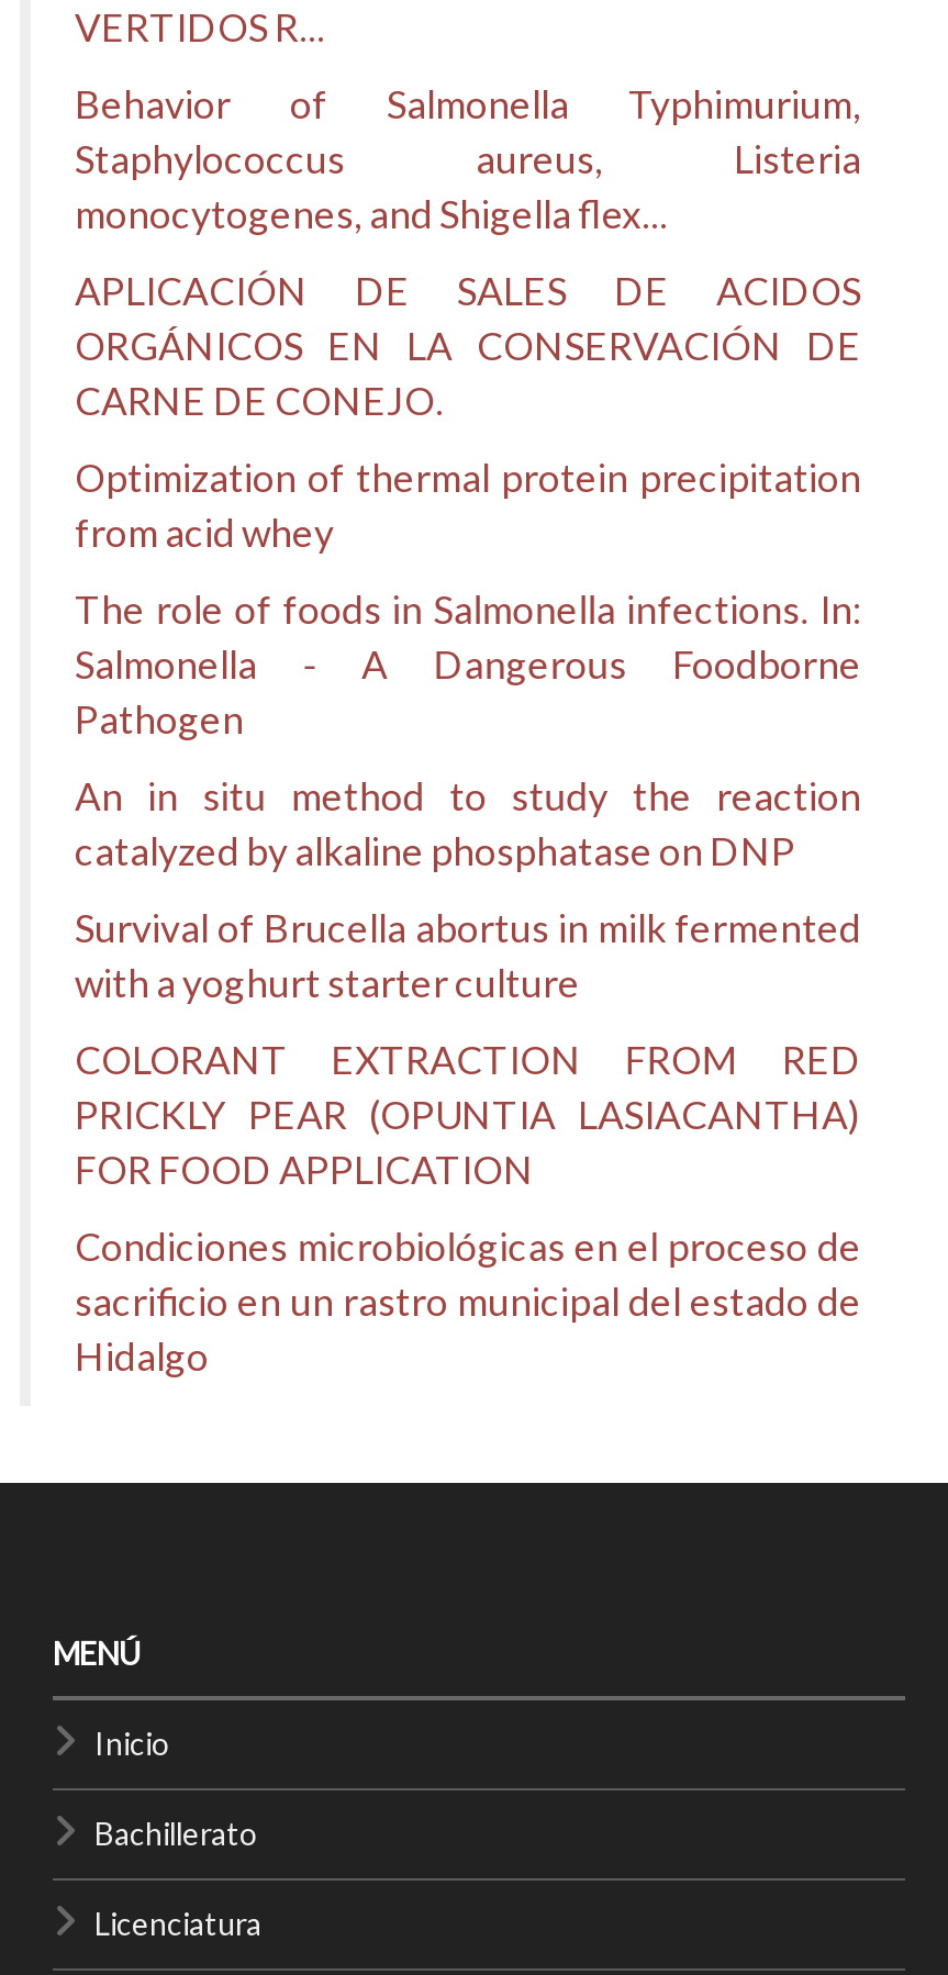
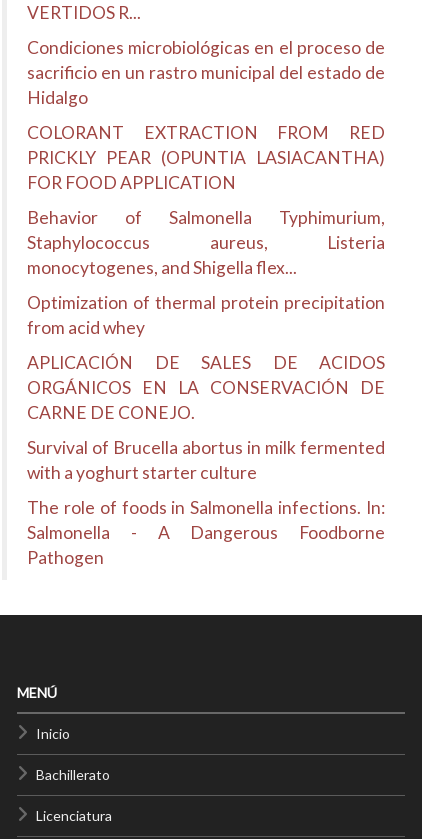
moved [75,81,861,1193] -> [27,122,385,568]: COLORANT EXTRACTION FROM RED | PRICKLY PEAR (OPUNTIA LASIACANTHA) | FOR FOOD APPLICATION | ... | Salmonella - A Dangerous Foodborne | Pathogen
[75,773,861,874] An in situ method to study the reaction | catalyzed by alkaline phosphatase on DNP -> none
moved [75,1224,861,1380] -> [27,37,385,108]: Condiciones microbiológicas en el proceso de | sacrificio en un rastro municipal del estado de | Hidalgo

